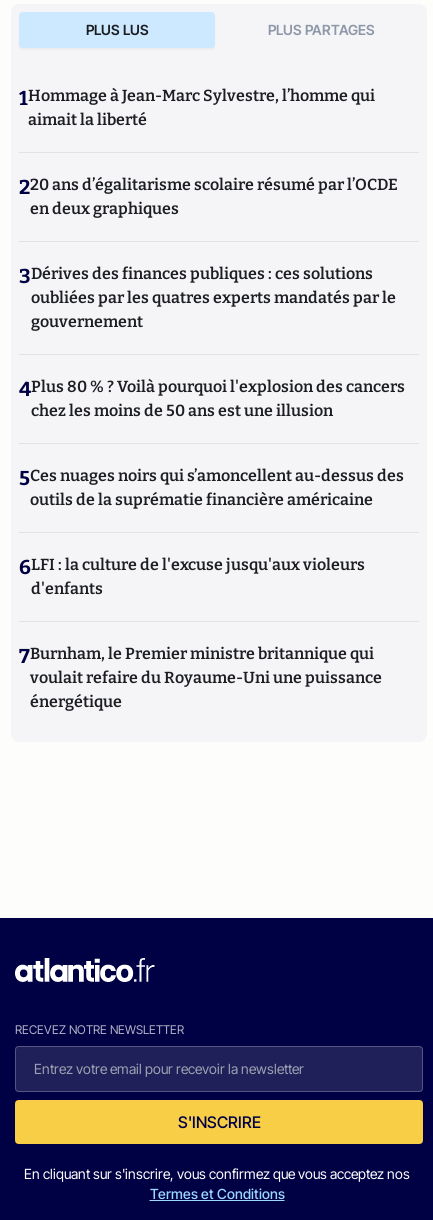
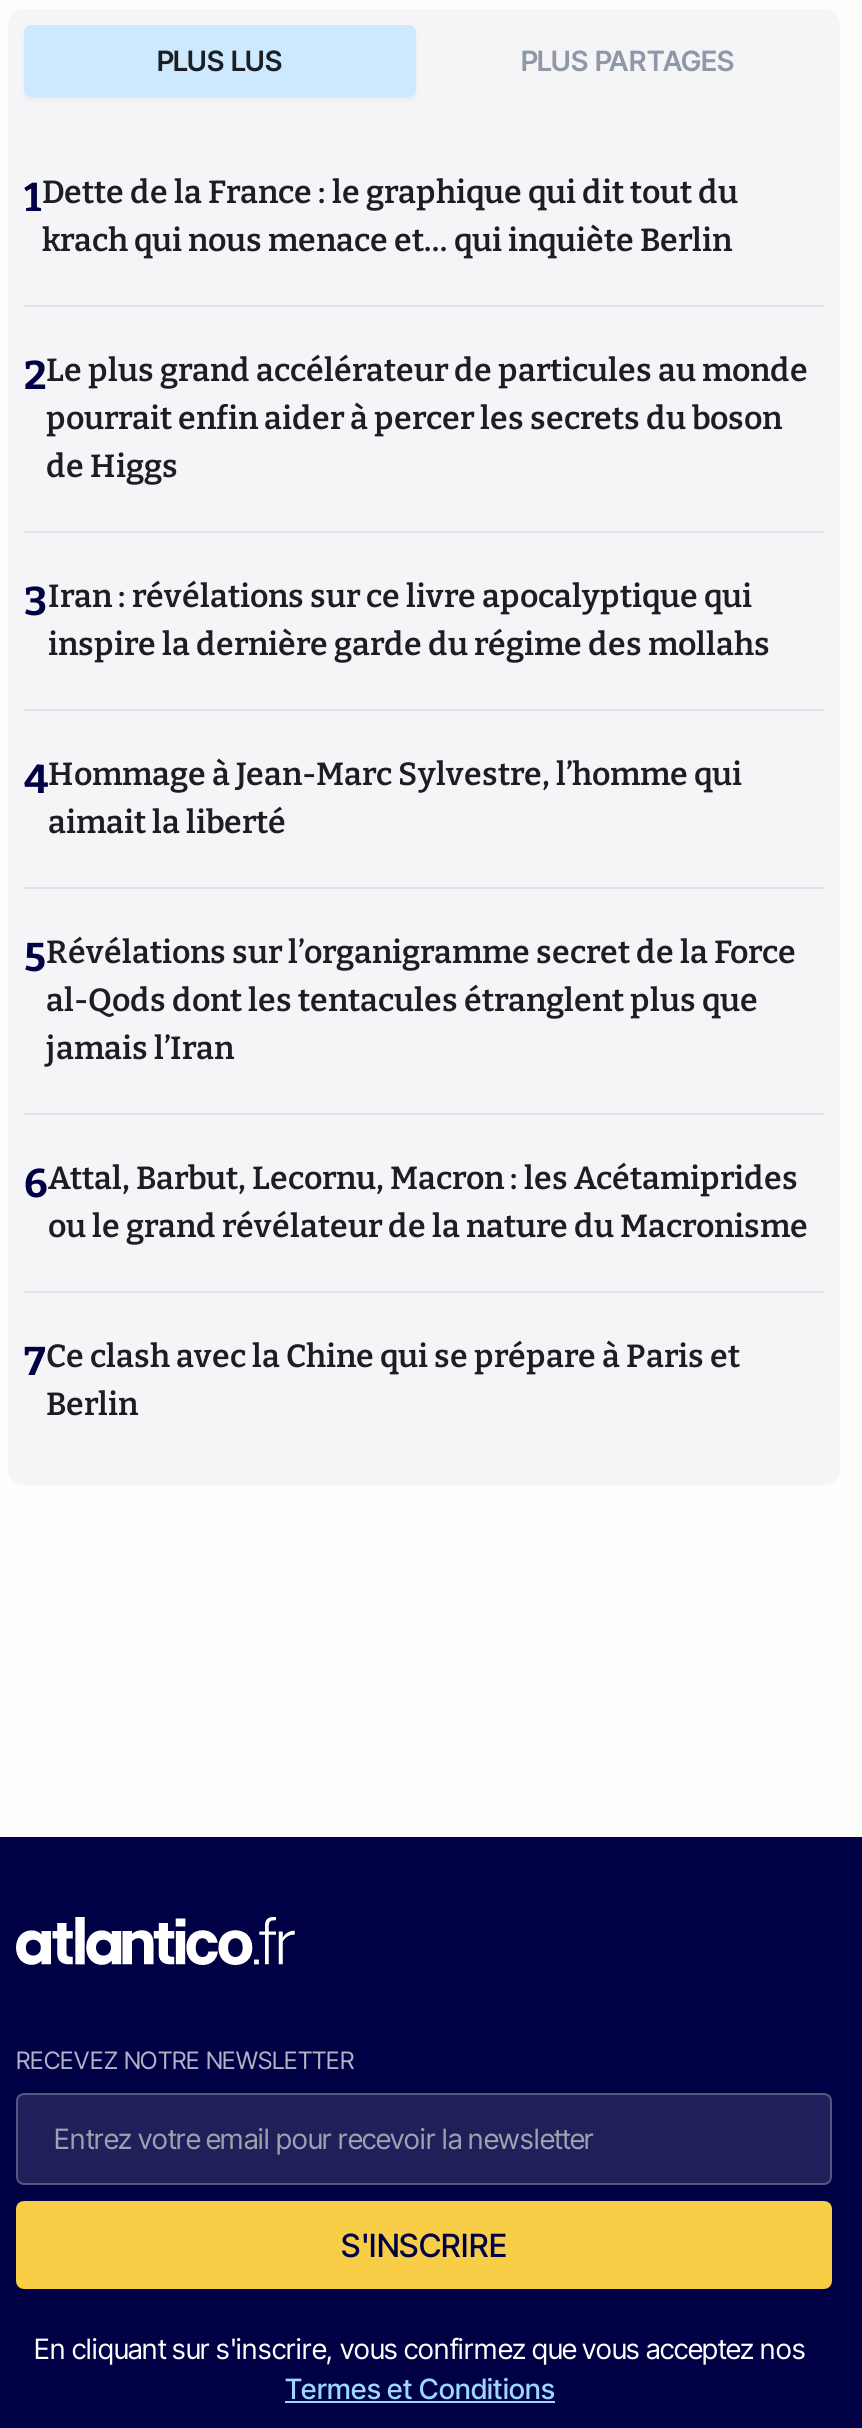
[19,86,375,110] 1Hommage à Jean-Marc Sylvestre, l’homme qui -> [24,173,808,803] 1Dette de la France : le graphique qui dit tout du | krach qui nous menace et… qui inquiète Berlin | 2Le plus grand accélérateur de particules au monde | pourrait enfin aider à percer les secrets du boson | de Higgs | 3Iran : révélations sur ce livre apocalyptique qui | inspire la dernière garde du régime des mollahs | 4Hommage à Jean-Marc Sylvestre, l’homme qui
moved [28,110,147,129] -> [48,803,286,841]: aimait la liberté
[19,175,405,711] 220 ans d’égalitarisme scolaire résumé par l’OCDE | en deux graphiques | 3Dérives des finances publiques : ces solutions | oubliées par les quatres experts mandatés par le | gouvernement | 4Plus 80 % ? Voilà pourquoi l'explosion des cancers | chez les moins de 50 ans est une illusion | 5Ces nuages noirs qui s’amoncellent au-dessus des | outils de la suprématie financière américaine | 6LFI : la culture de l'excuse jusqu'aux violeurs | d'enfants | 7Burnham, le Premier ministre britannique qui | voulait refaire du Royaume-Uni une puissance | énergétique -> [24,933,808,1423] 5Révélations sur l’organigramme secret de la Force | al-Qods dont les tentacules étranglent plus que | jamais l’Iran | 6Attal, Barbut, Lecornu, Macron : les Acétamiprides | ou le grand révélateur de la nature du Macronisme | 7Ce clash avec la Chine qui se prépare à Paris et | Berlin

